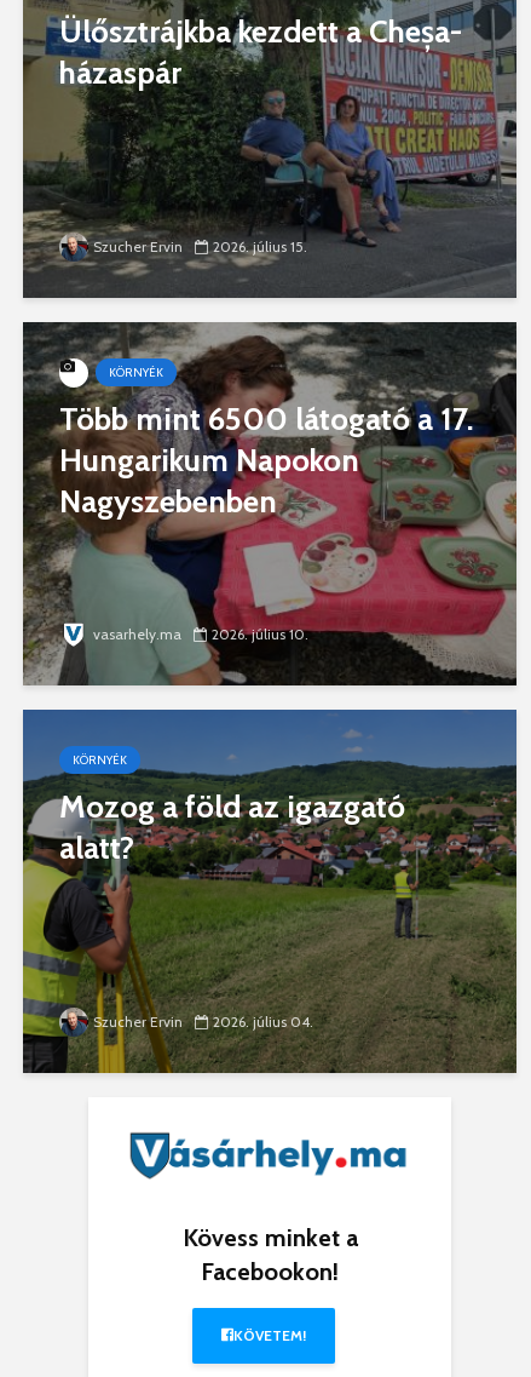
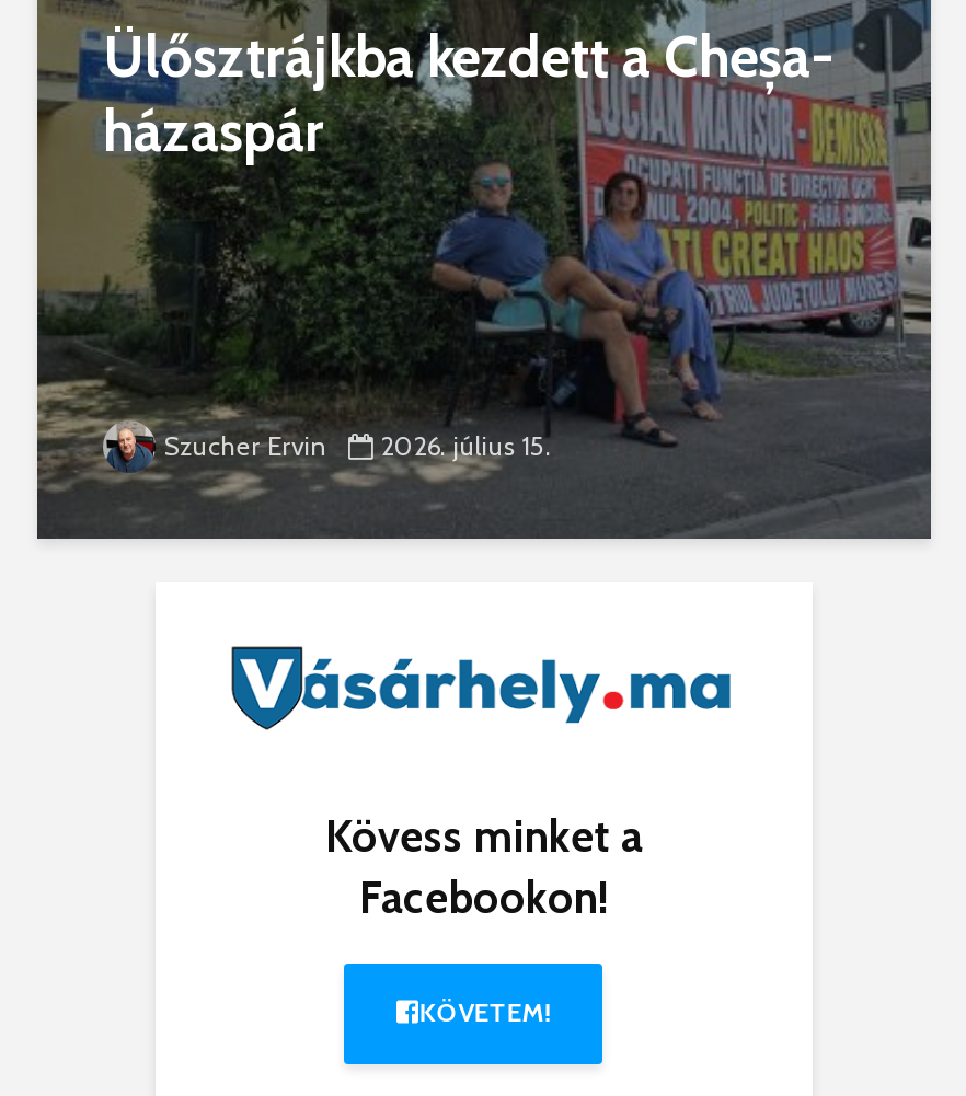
[23,321,516,688] [image] | KÖRNYÉK | Több mint 6500 látogató a 17. | Hungarikum Napokon | Nagyszebenben -> none
[93,625,308,643] vasarhely.ma | 2026. július 10. -> none
[22,708,516,1073] [image] | KÖRNYÉK | Mozog a föld az igazgató | alatt? -> none
[93,1013,313,1031] Szucher Ervin | 2026. július 04. -> none

